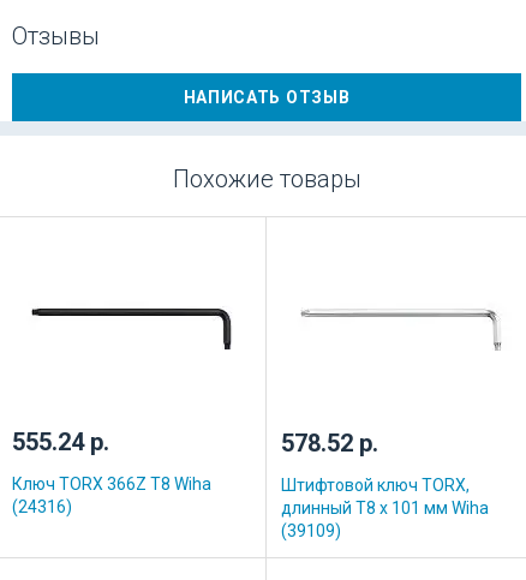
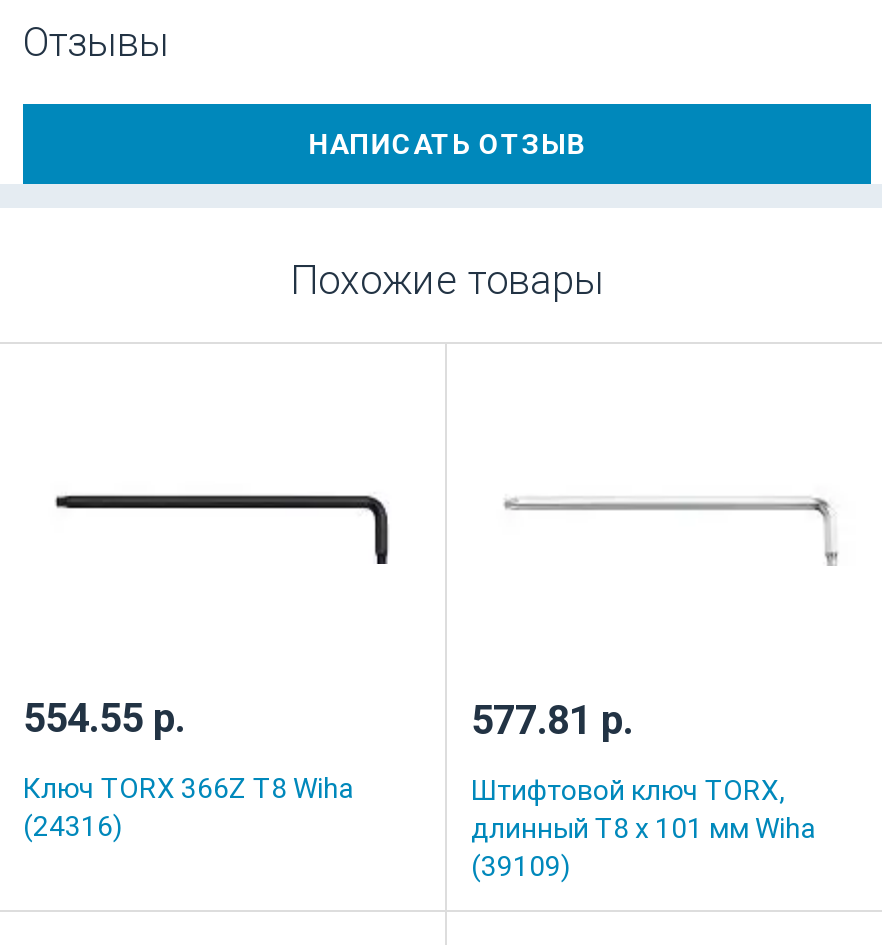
[12,427,109,456] 555.24 р. -> [23,694,185,742] 554.55 р.
[281,428,378,457] 578.52 р. -> [471,695,633,743] 577.81 р.

